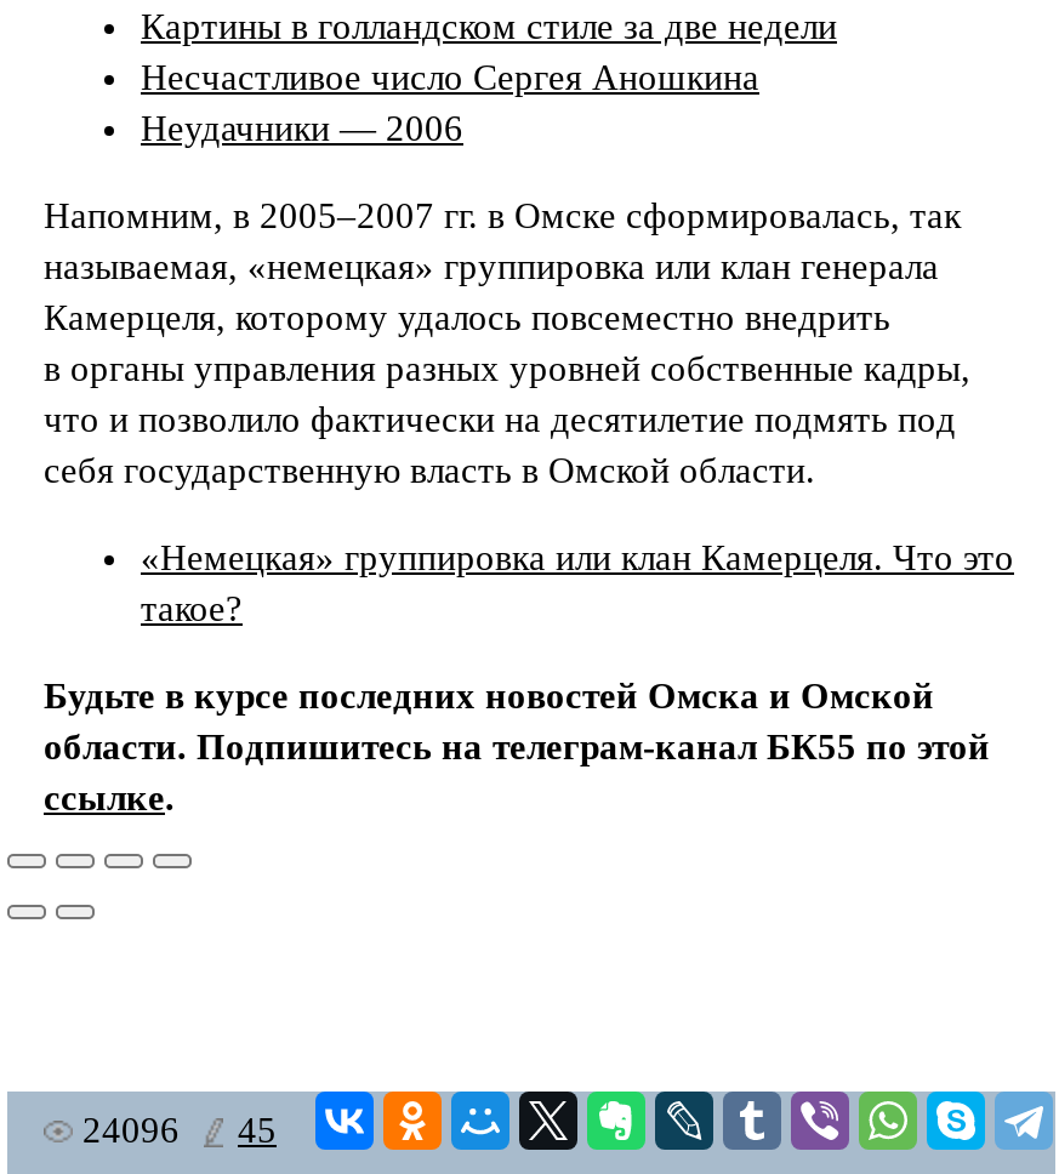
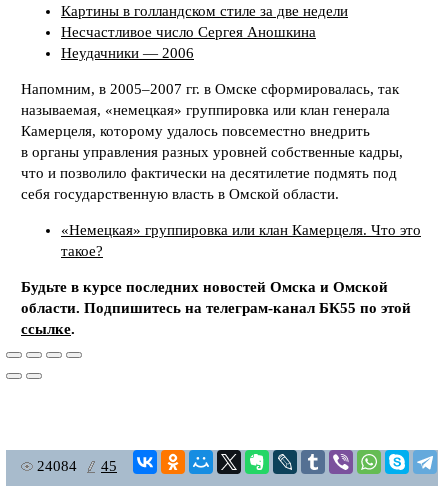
[82,1111,277,1150] 24096 45 -> [37,458,117,474] 24084 45

